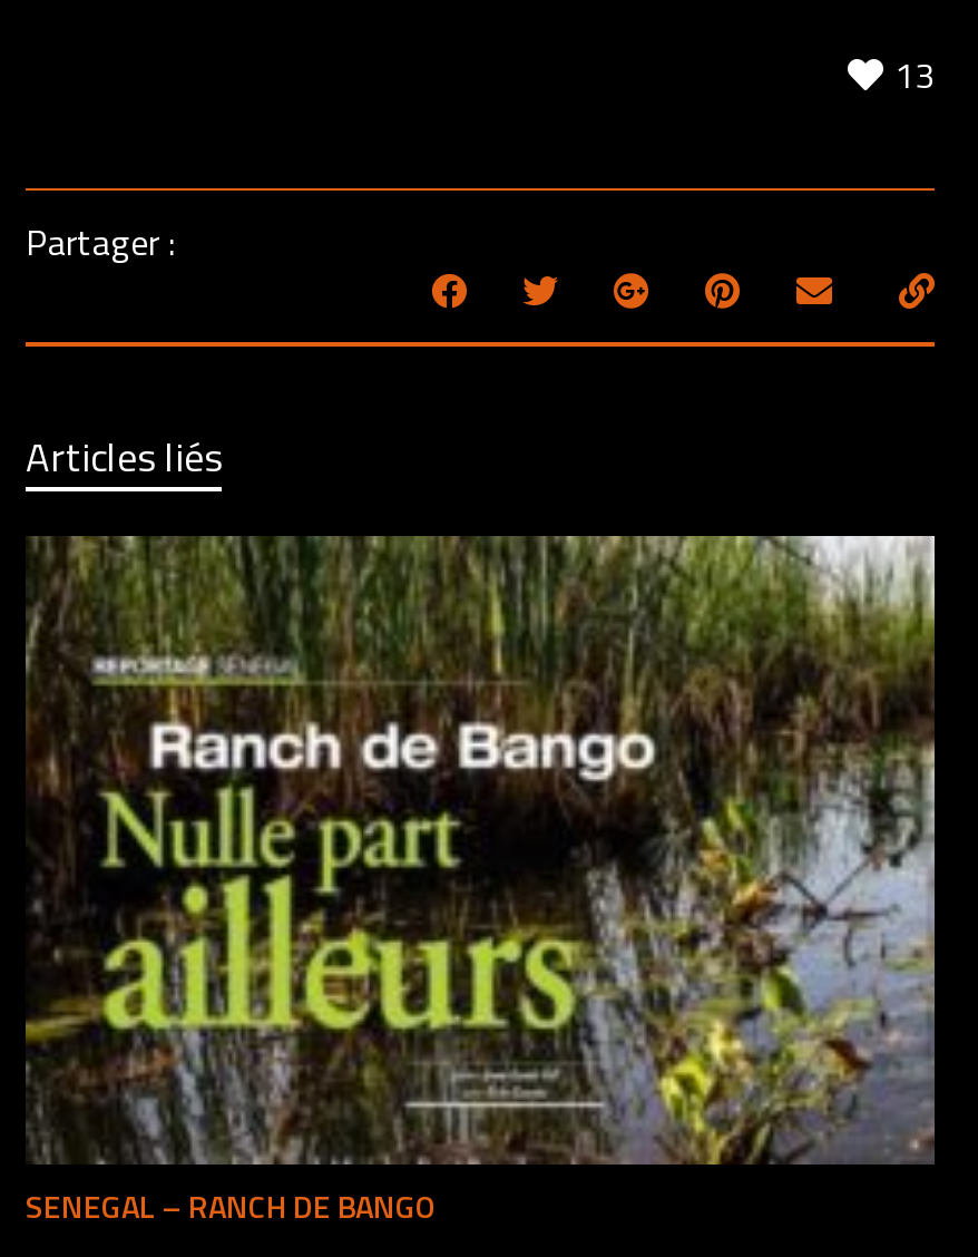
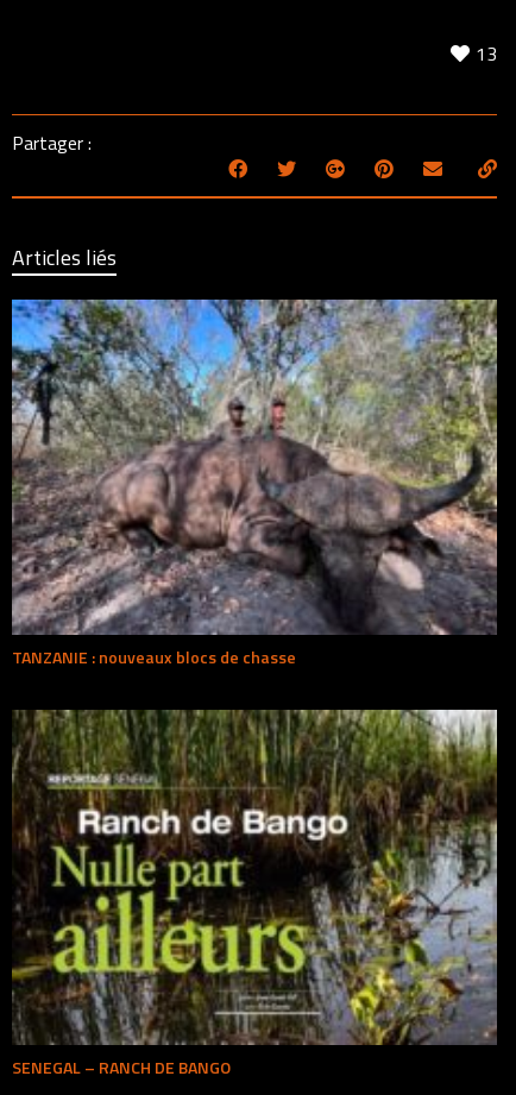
none -> [11,298,498,669] [image] | TANZANIE : nouveaux blocs de chasse

